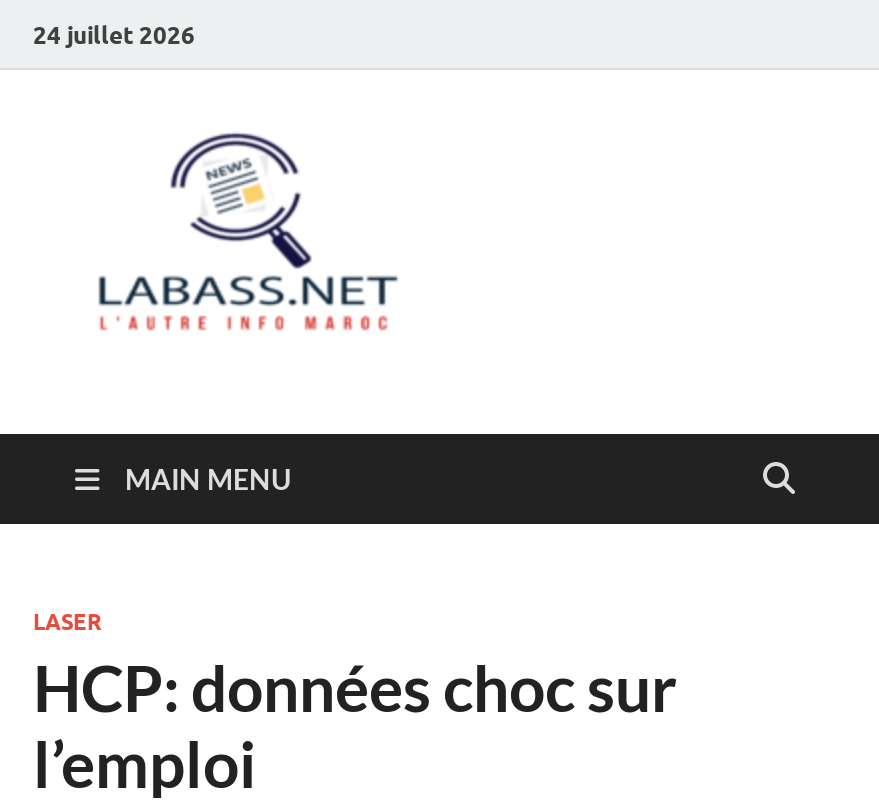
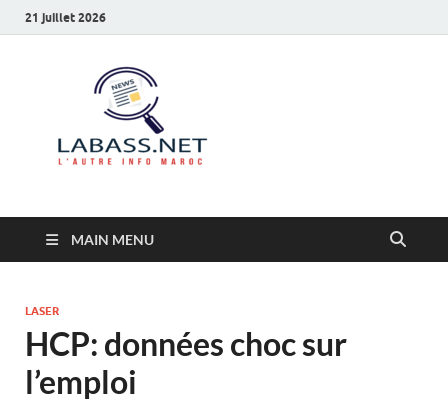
[33,19,195,49] 24 juillet 2026 -> [25,9,106,24] 21 juillet 2026

